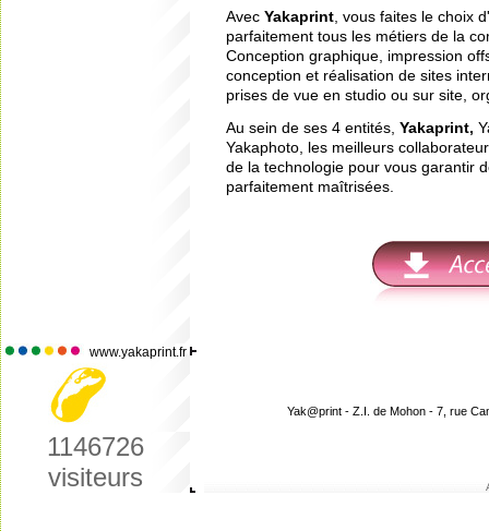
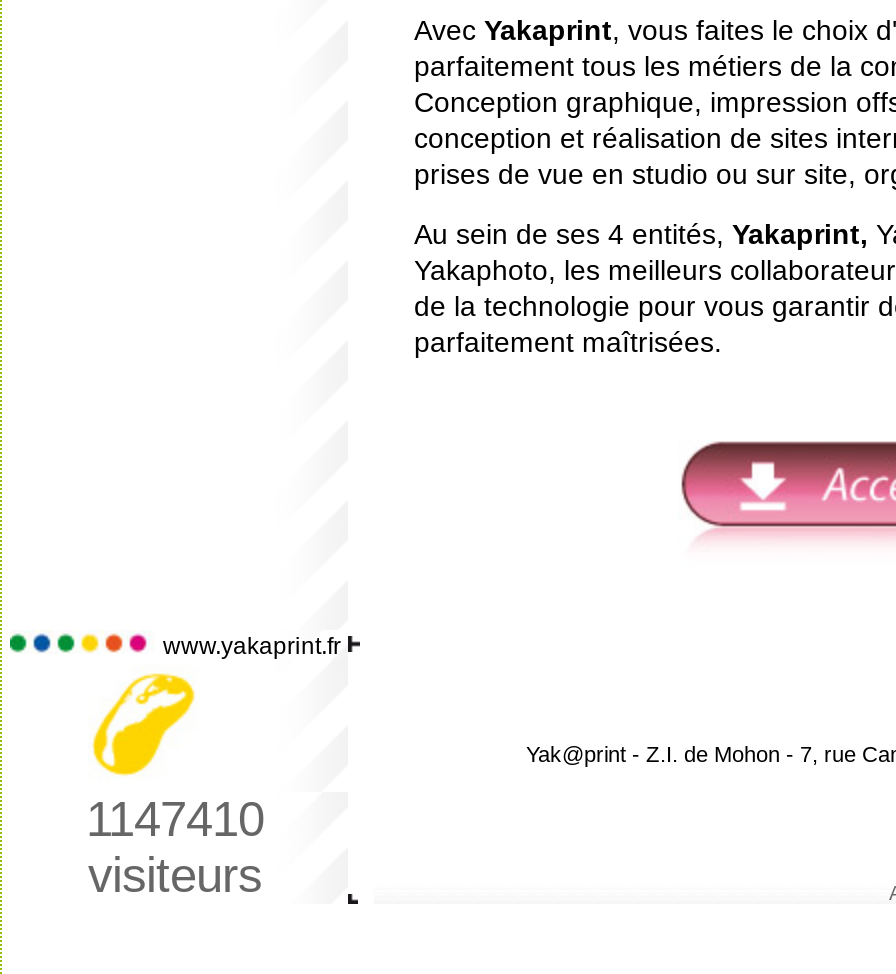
[47,432,144,461] 1146726 -> [86,792,264,846] 1147410

